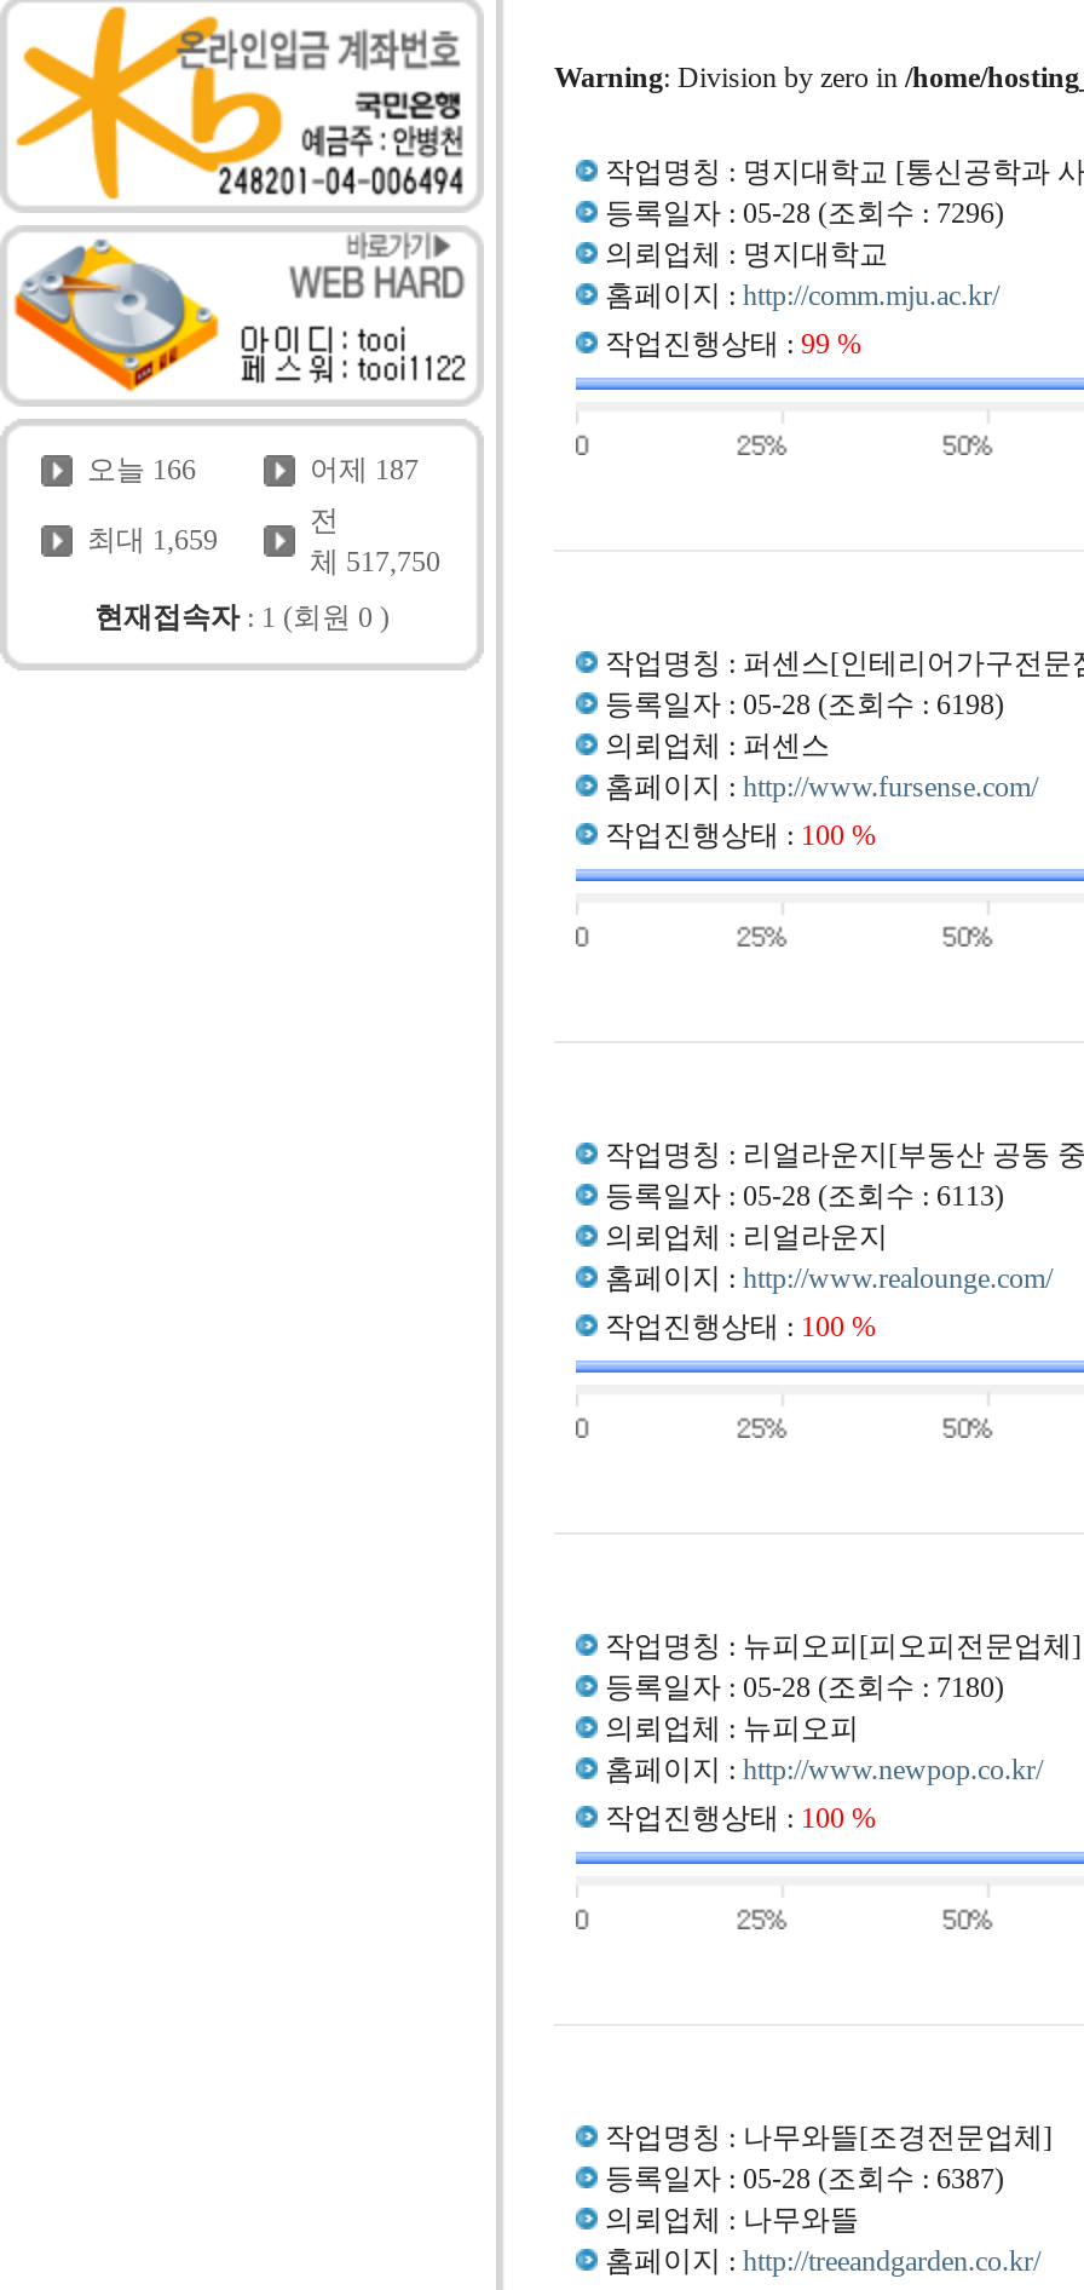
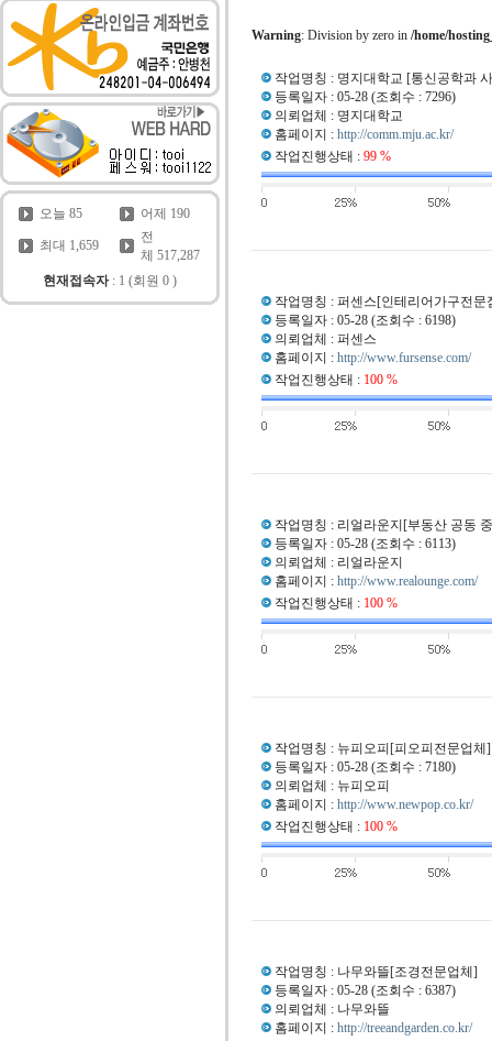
[87,453,196,487] 오늘 166 -> [40,206,82,221] 오늘 85
[310,453,419,487] 어제 187 -> [141,206,190,221] 어제 190
[310,545,440,579] 체 517,750 -> [141,248,200,263] 체 517,287

